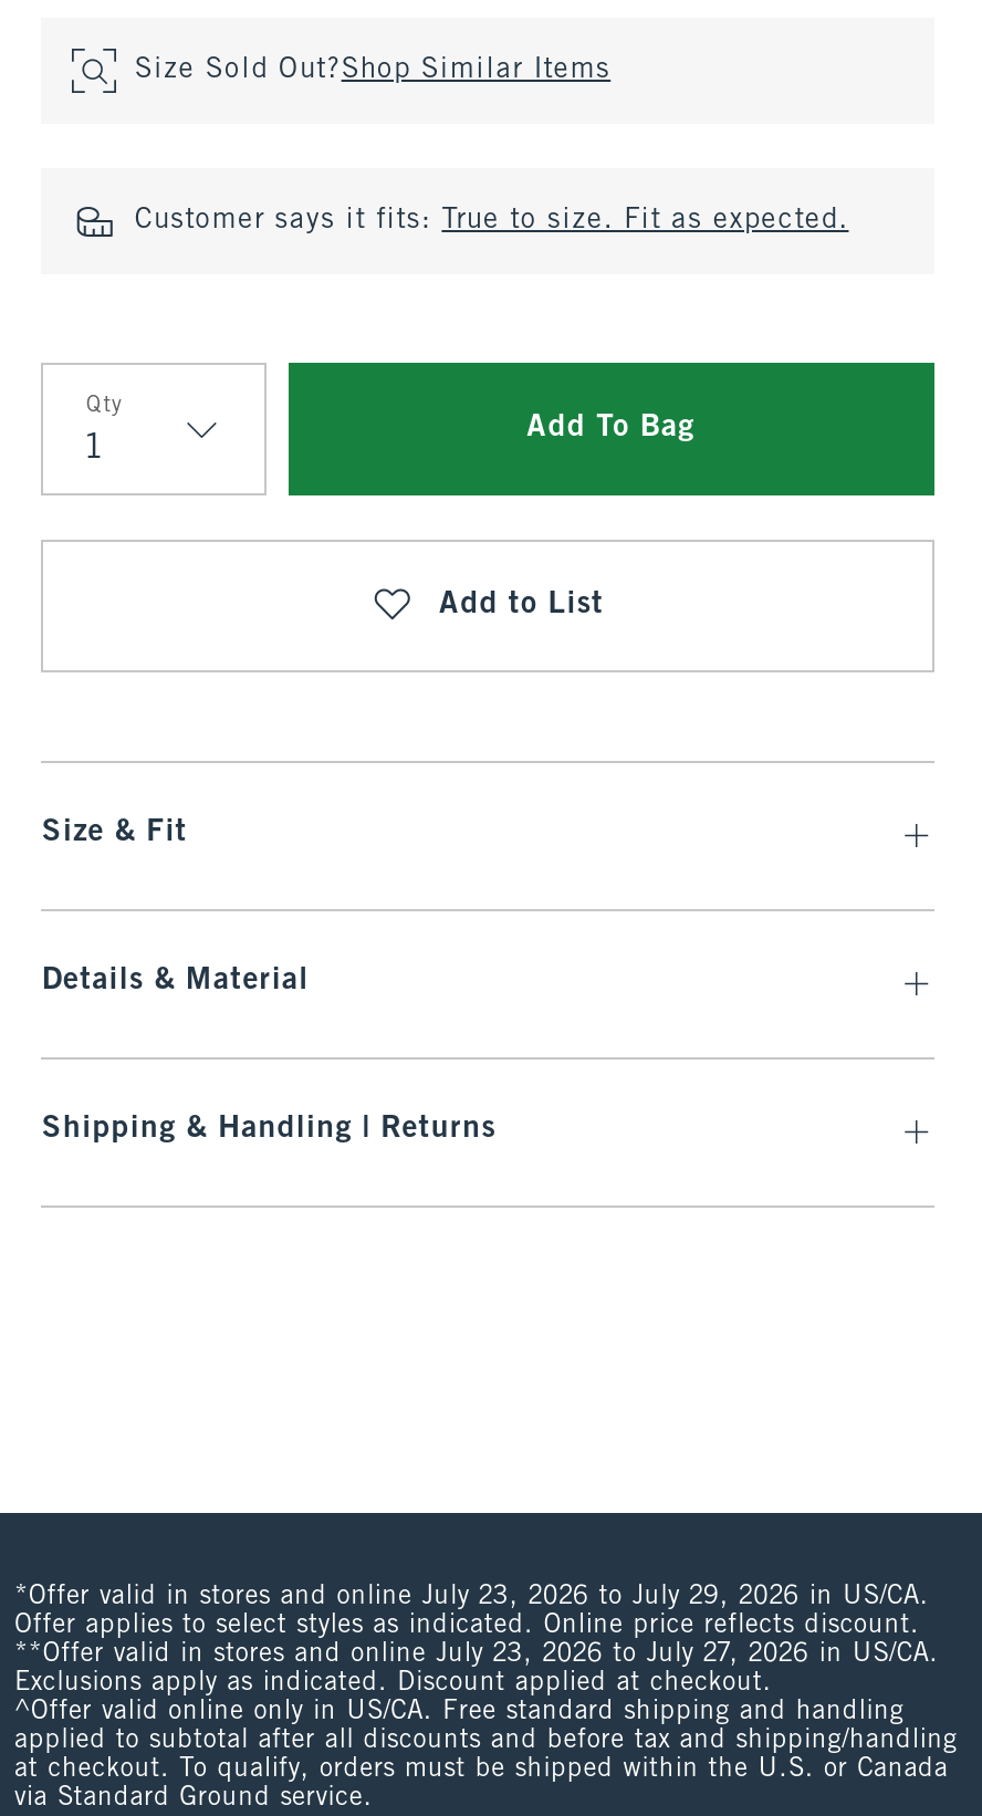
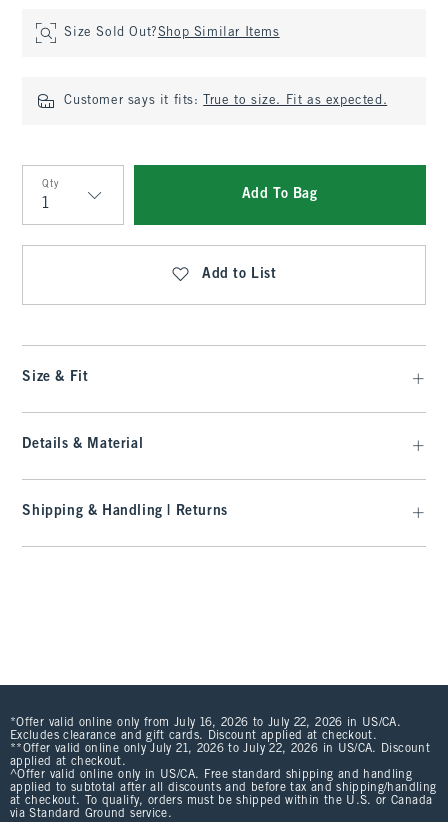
[14,1584,939,1697] *Offer valid in stores and online July 23, 2026 to July 29, 2026 in US/CA. | Offer applies to select styles as indicated. Online price reflects discount. | **Offer valid in stores and online July 23, 2026 to July 27, 2026 in US/CA. | Exclusions apply as indicated. Discount applied at checkout. -> [10,717,430,768] *Offer valid online only from July 16, 2026 to July 22, 2026 in US/CA. | Excludes clearance and gift cards. Discount applied at checkout. | **Offer valid online only July 21, 2026 to July 22, 2026 in US/CA. Discount | applied at checkout.

